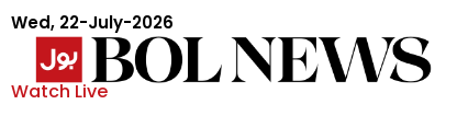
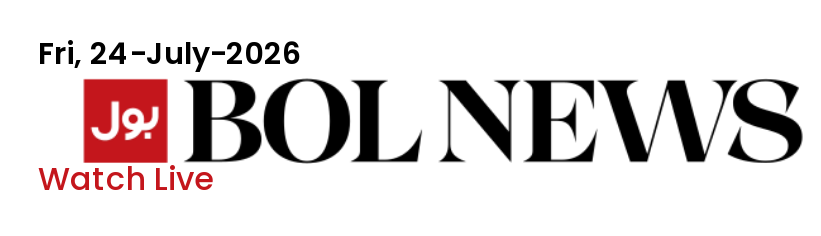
[11,11,174,34] Wed, 22-July-2026 -> [38,32,302,74] Fri, 24-July-2026

